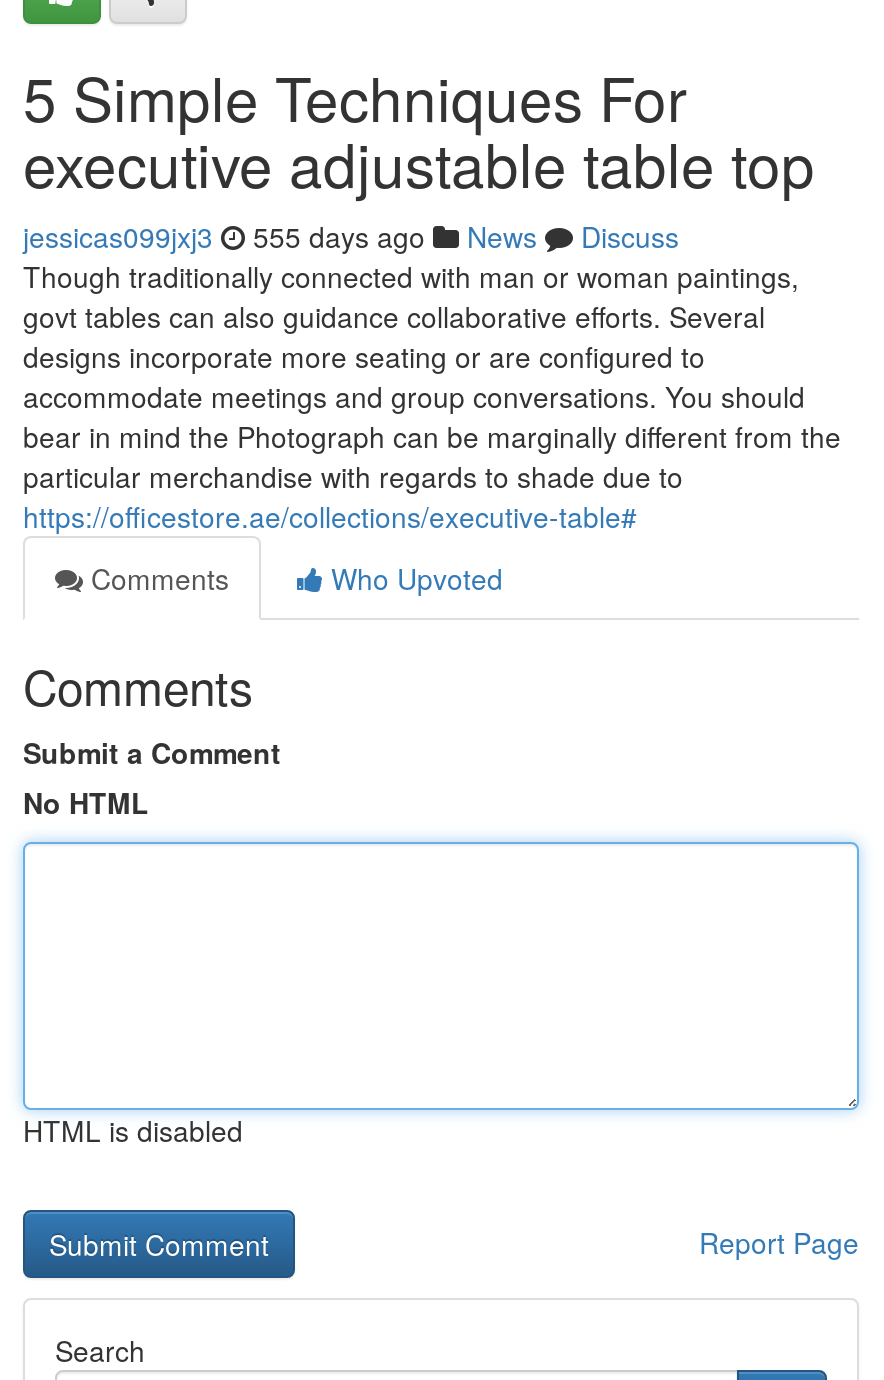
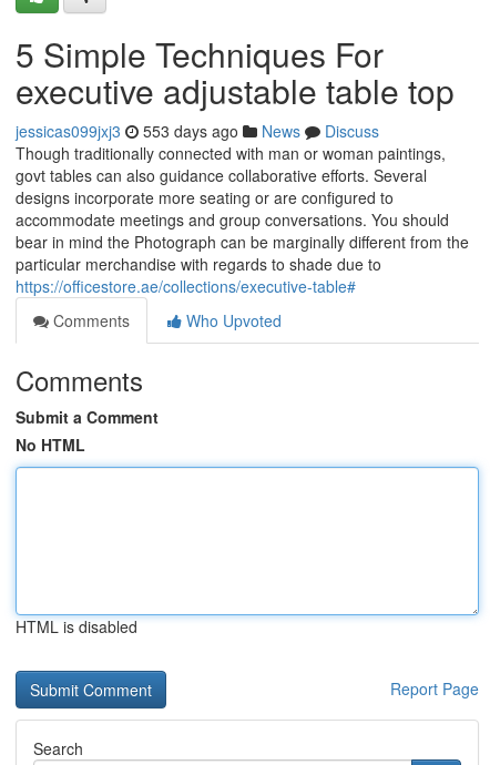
[23,216,679,256] jessicas099jxj3 555 days ago News Discuss -> [16,120,379,142] jessicas099jxj3 553 days ago News Discuss

